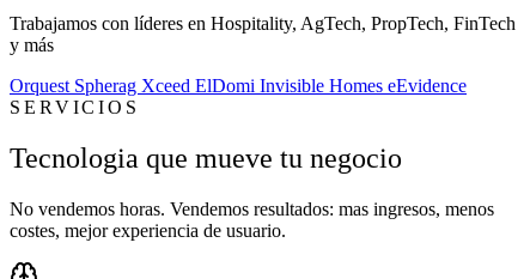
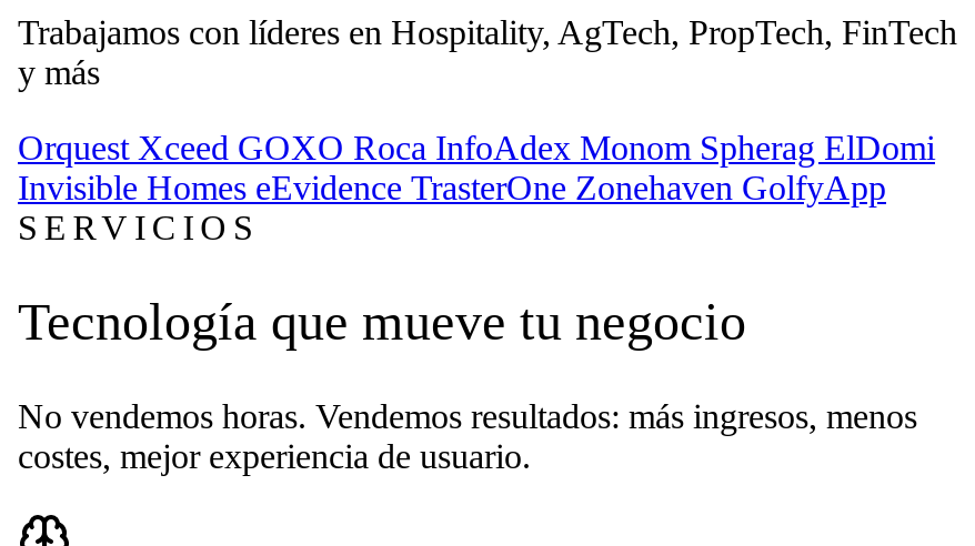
[10,75,467,96] Orquest Spherag Xceed ElDomi Invisible Homes eEvidence -> [18,128,935,206] Orquest Xceed GOXO Roca InfoAdex Monom Spherag ElDomi | Invisible Homes eEvidence TrasterOne Zonehaven GolfyApp
[10,142,402,173] Tecnologia que mueve tu negocio -> [18,292,746,350] Tecnología que mueve tu negocio
[10,198,494,219] No vendemos horas. Vendemos resultados: mas ingresos, menos -> [18,396,917,434] No vendemos horas. Vendemos resultados: más ingresos, menos

